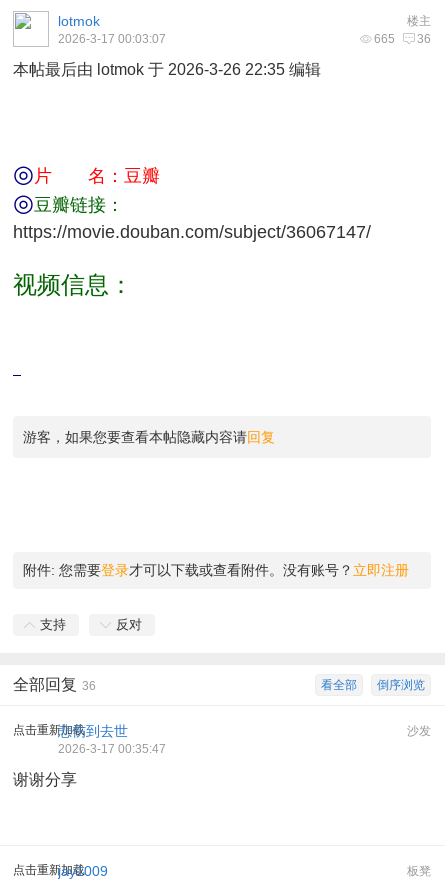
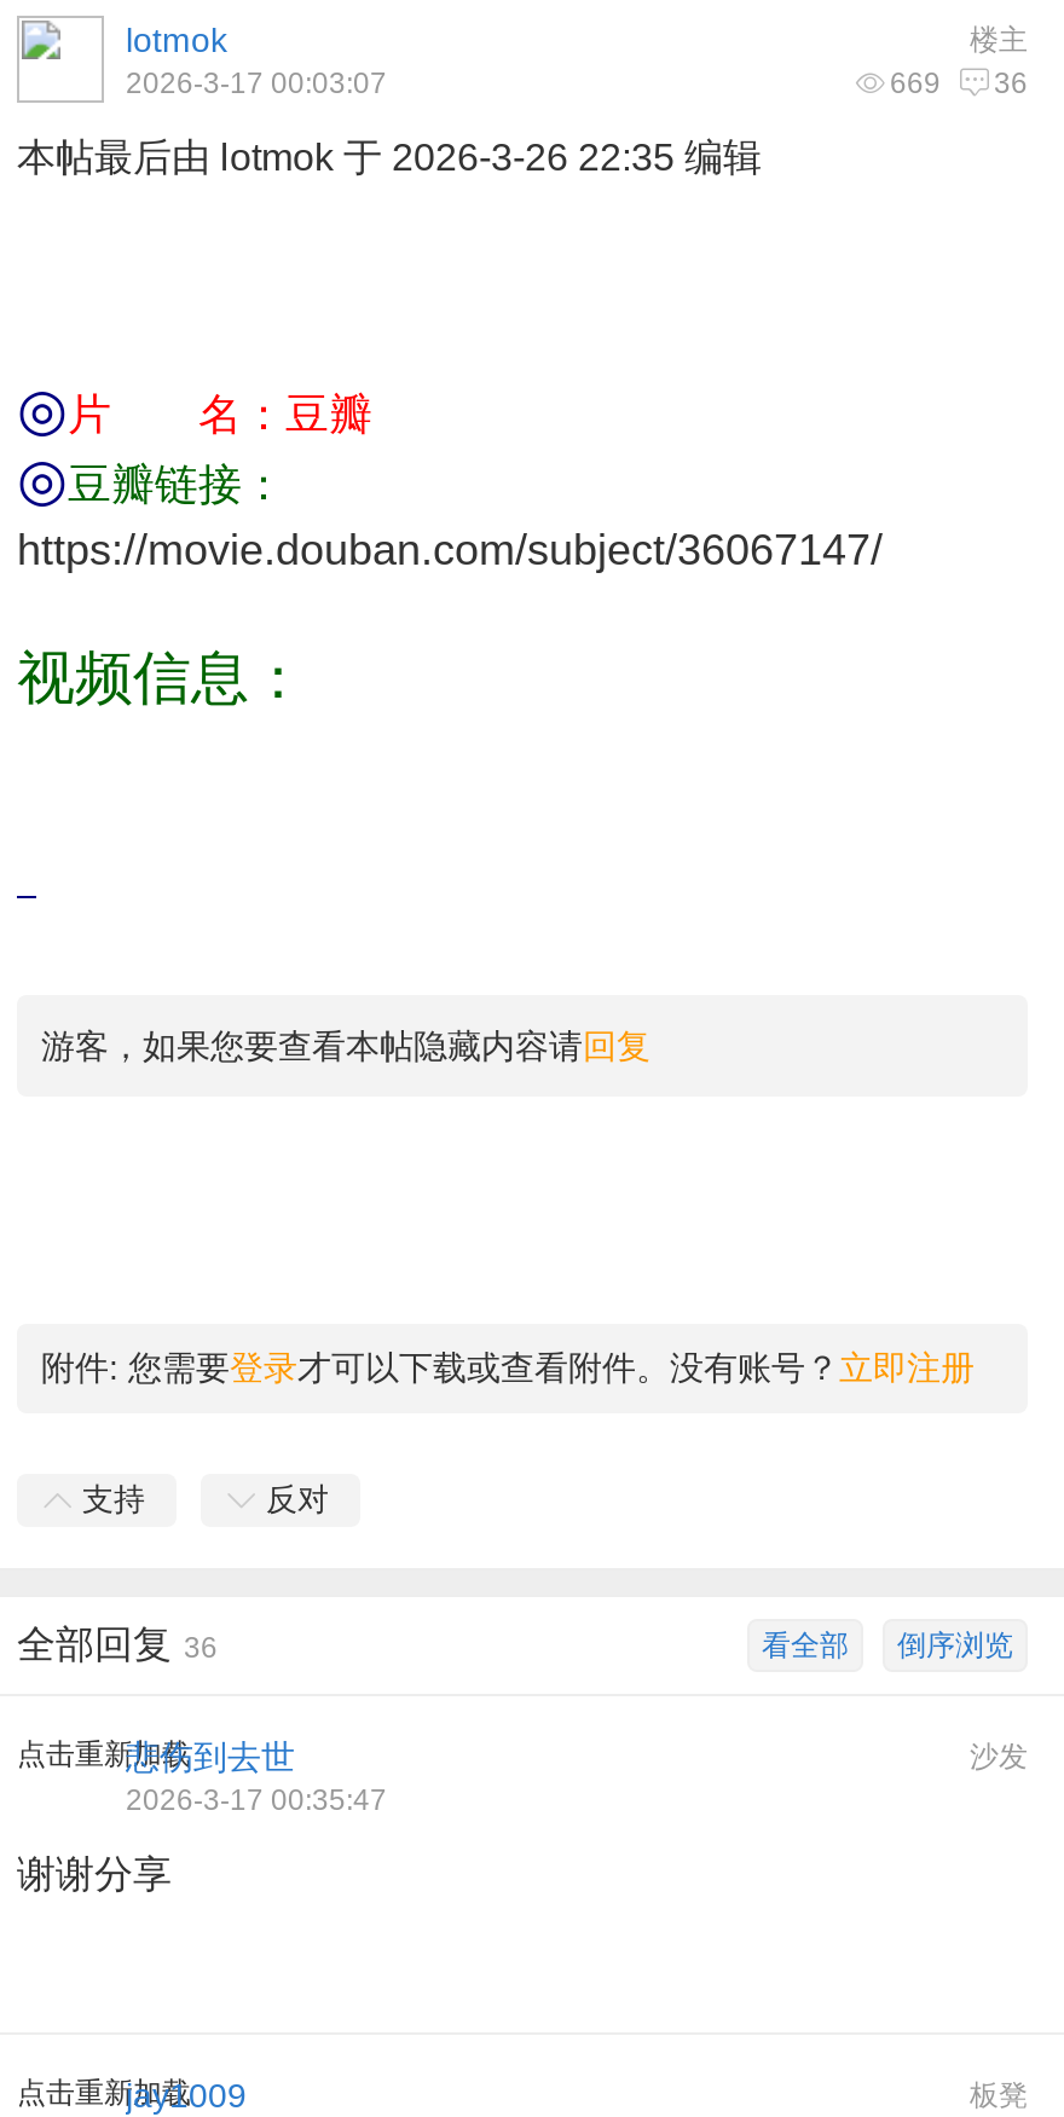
[374,32,431,46] 665 36 -> [890,66,1028,100] 669 36

